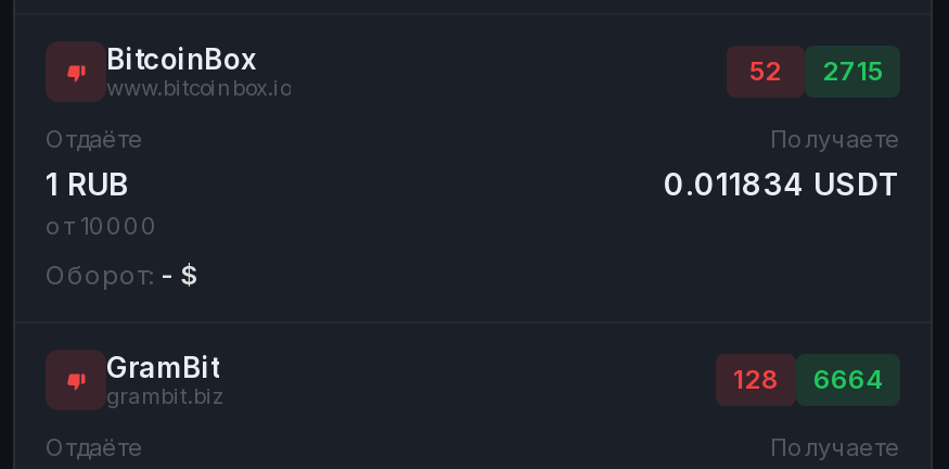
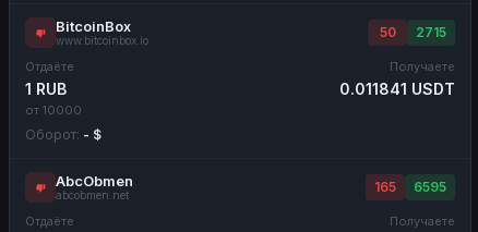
[749,53,883,86] 52 2715 -> [379,23,446,40] 50 2715
[664,164,900,201] 0.011834 USDT -> [339,79,455,97] 0.011841 USDT
[106,350,226,408] GramBit | grambit.biz -> [56,172,133,202] AbcObmen | abcobmen.net
[733,362,883,394] 128 | 6664 -> [374,178,446,194] 165 | 6595

